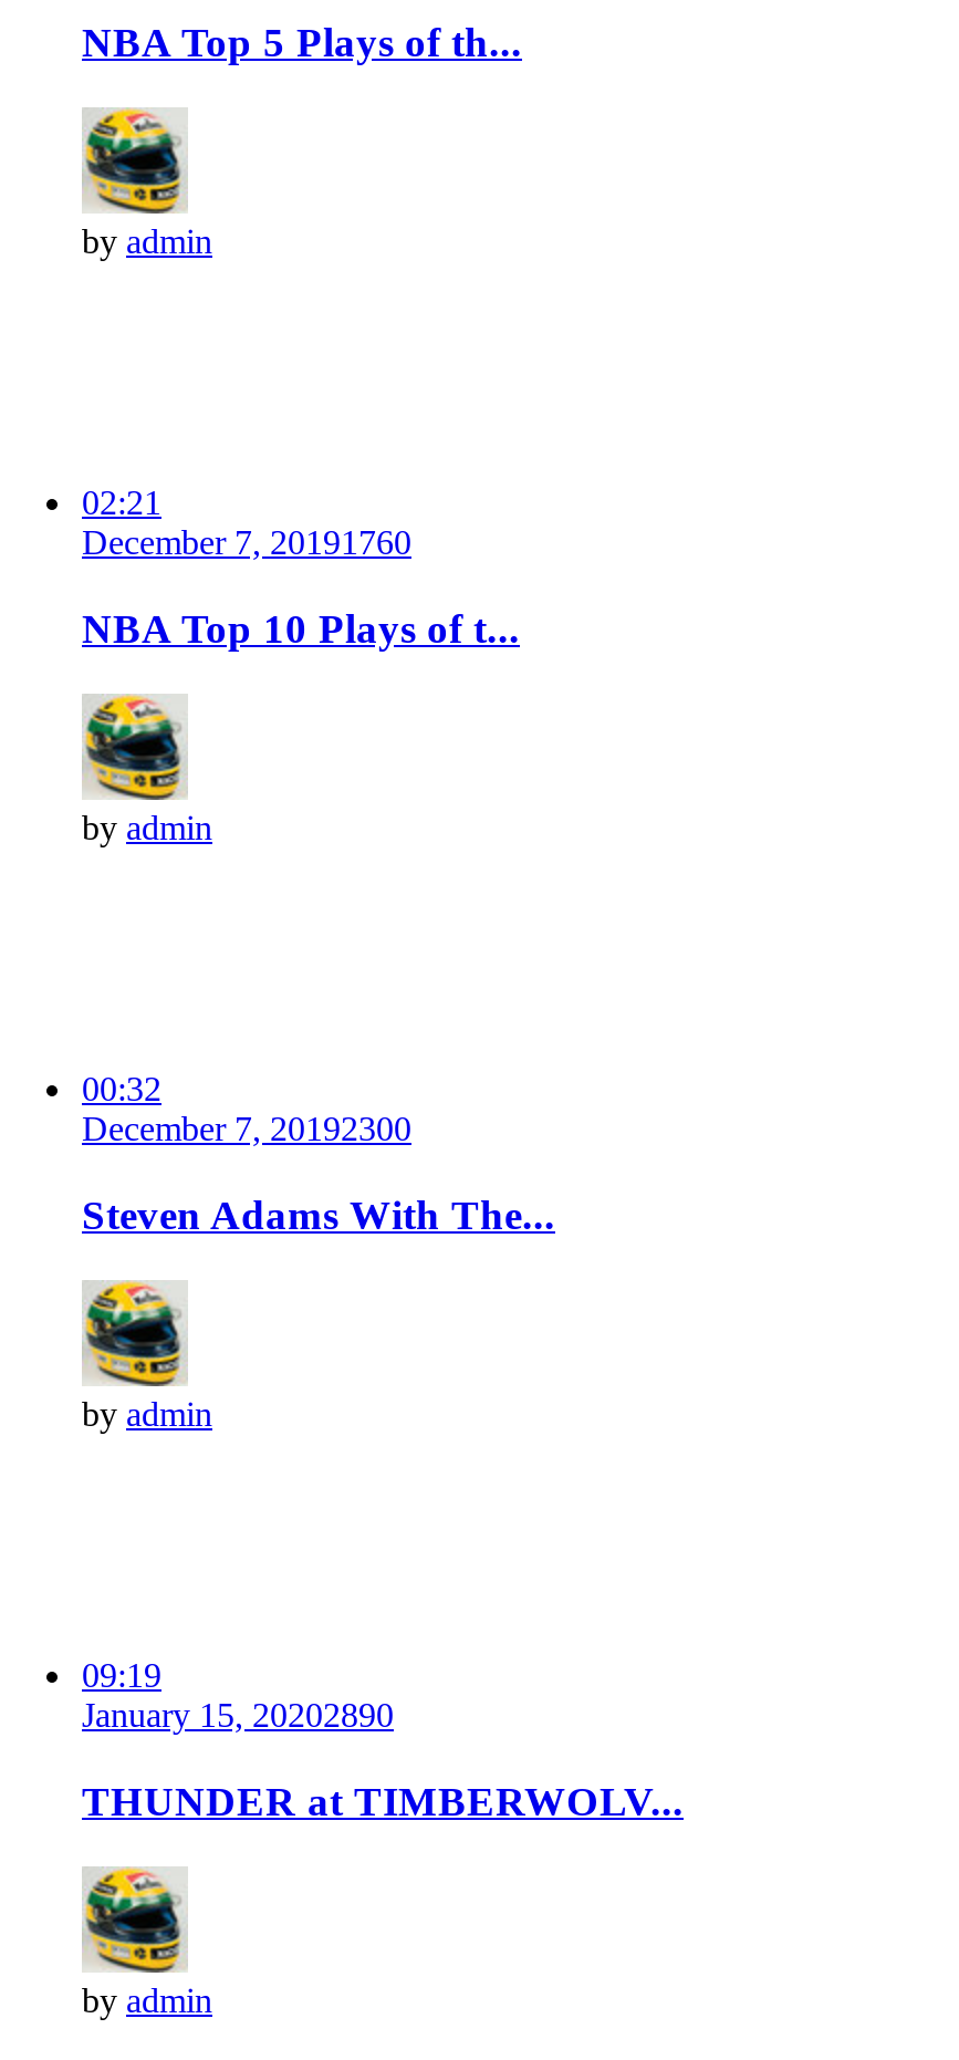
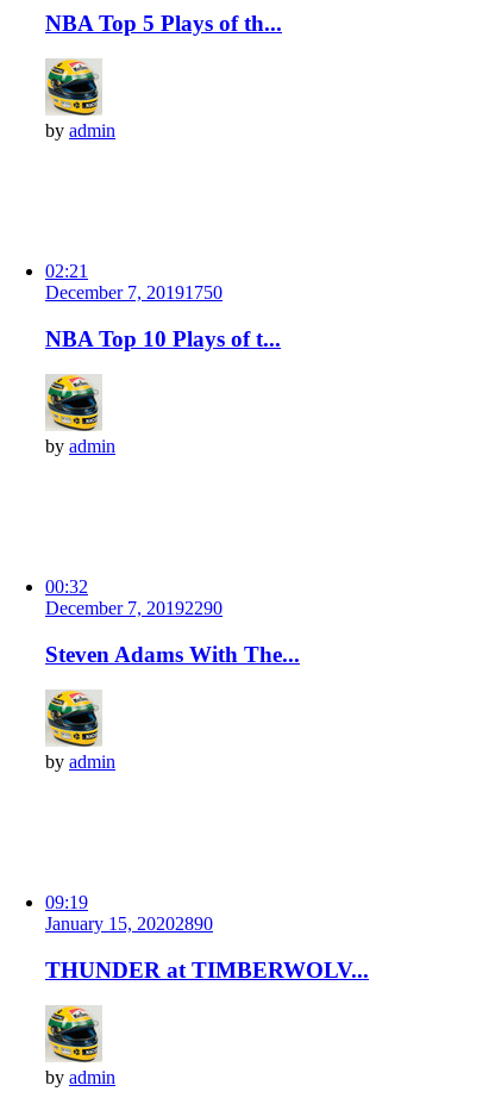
[82,523,411,561] December 7, 20191760 -> [45,282,223,302] December 7, 20191750
[82,1110,411,1147] December 7, 20192300 -> [45,598,223,618] December 7, 20192290

